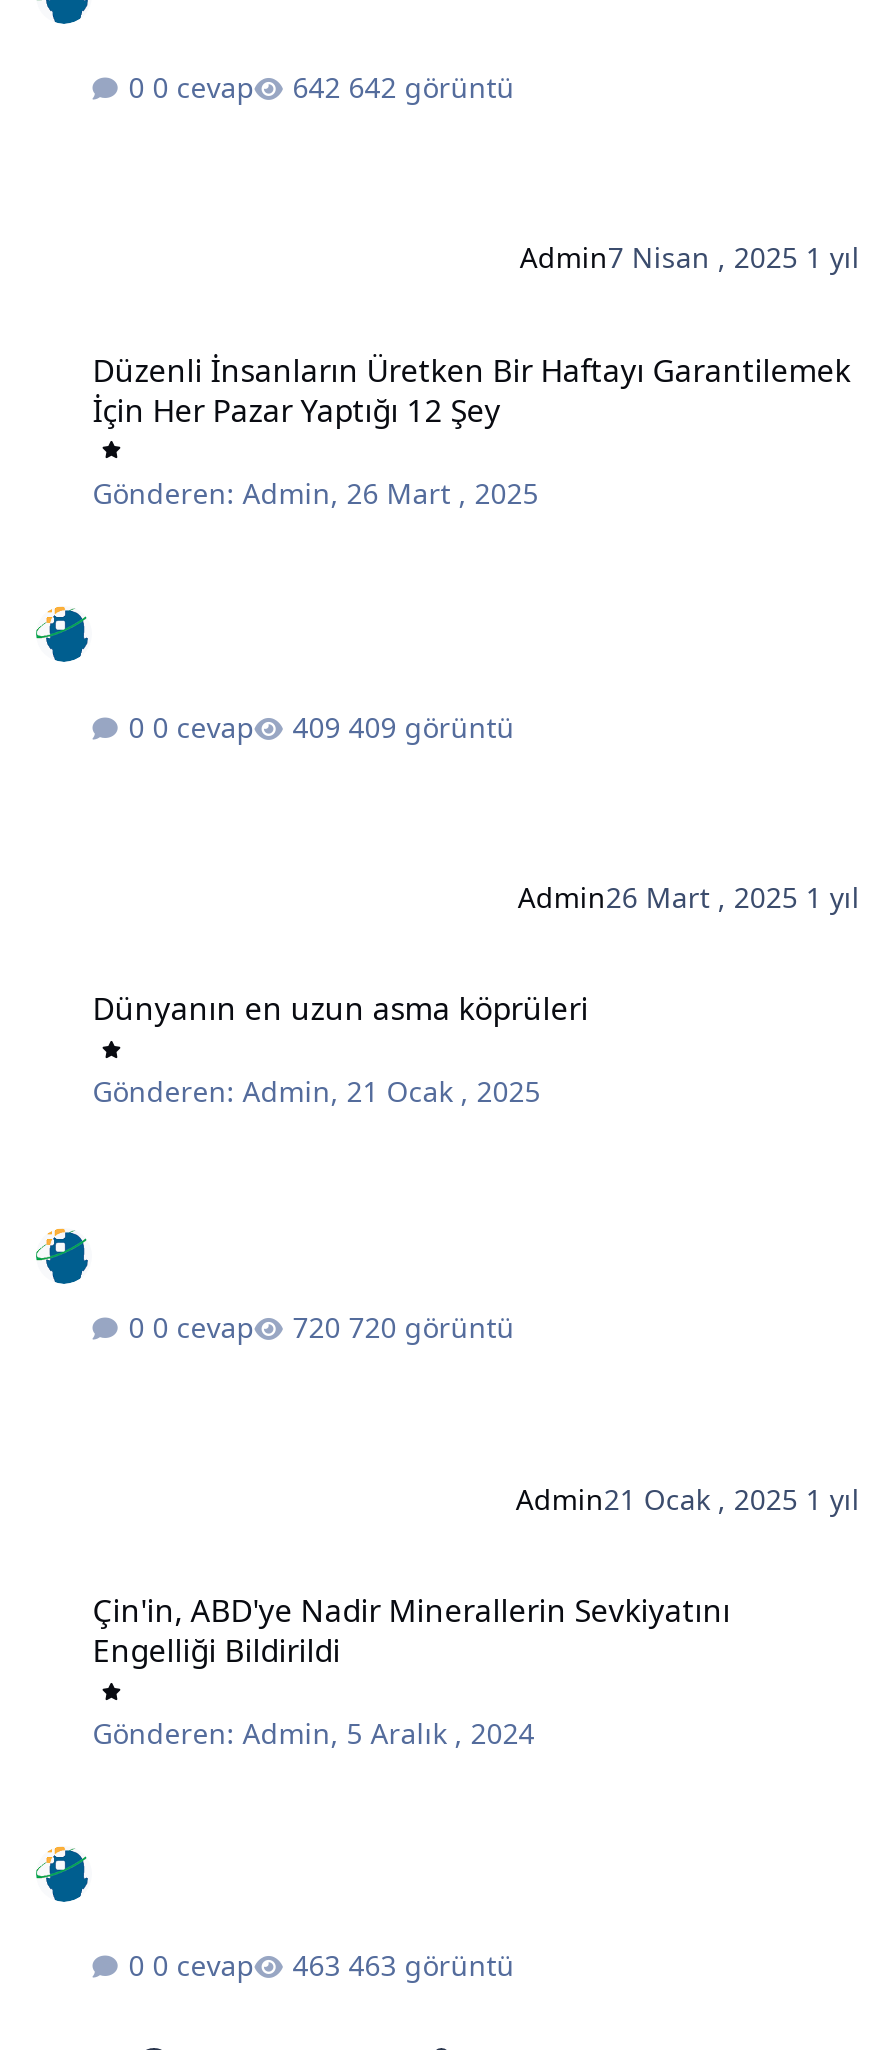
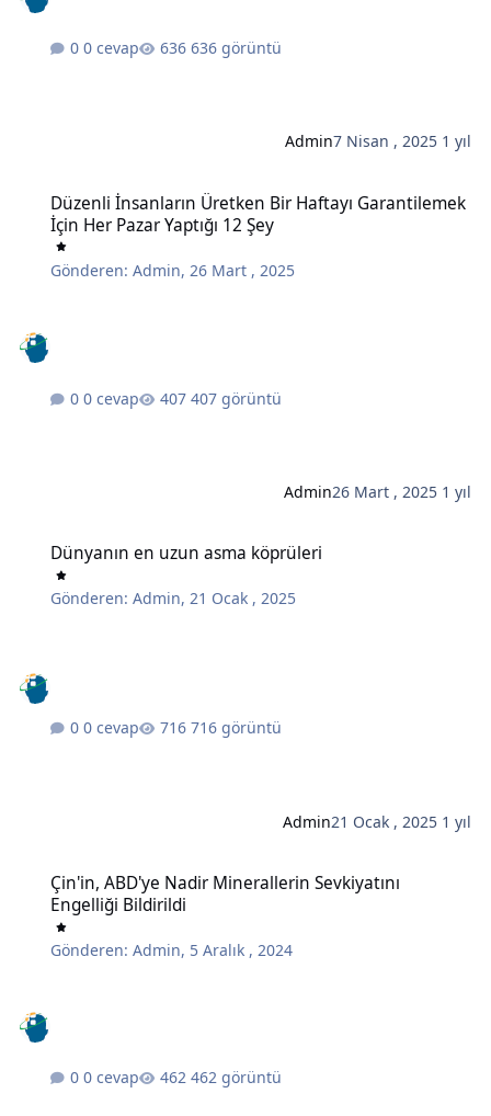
[348,68,514,106] 642 görüntü -> [191,37,282,58] 636 görüntü
[348,707,514,745] 409 görüntü -> [191,388,282,408] 407 görüntü
[348,1308,514,1346] 720 görüntü -> [191,717,282,738] 716 görüntü
[348,1947,514,1985] 463 görüntü -> [191,1067,282,1088] 462 görüntü

